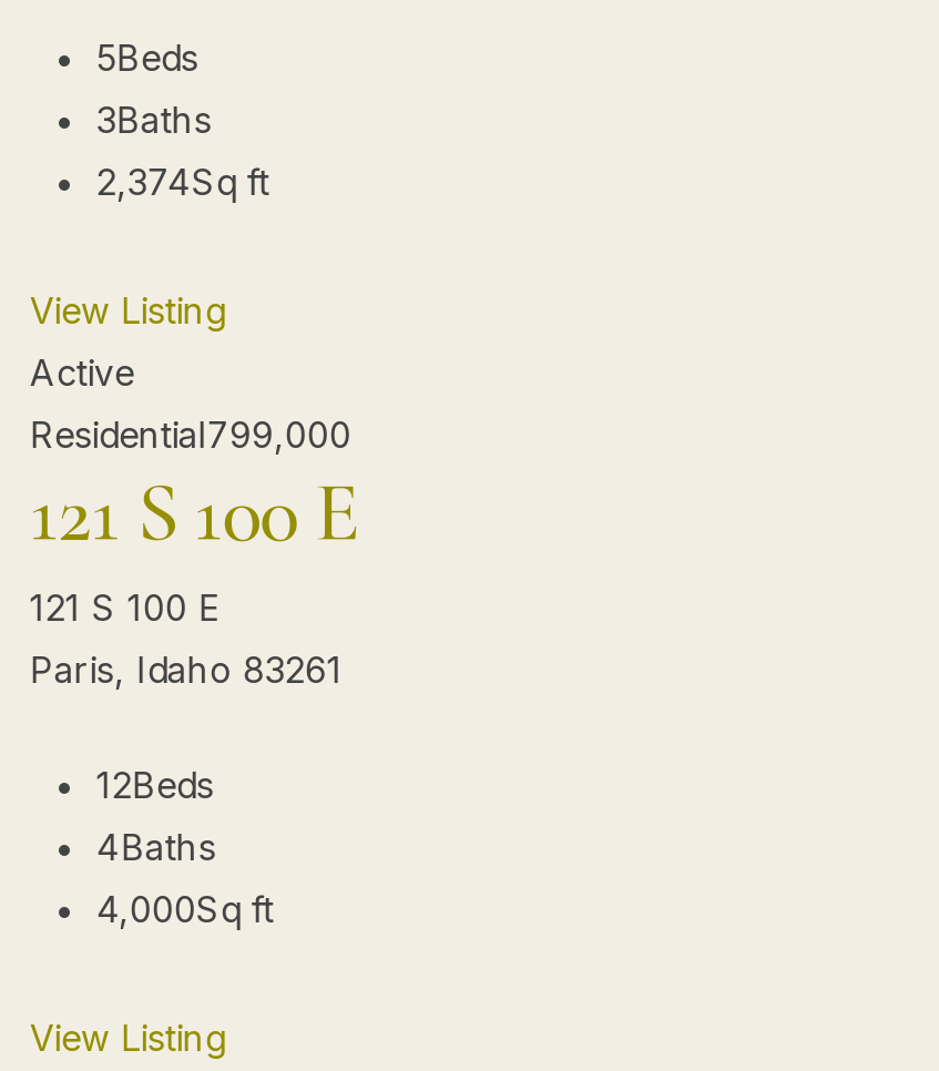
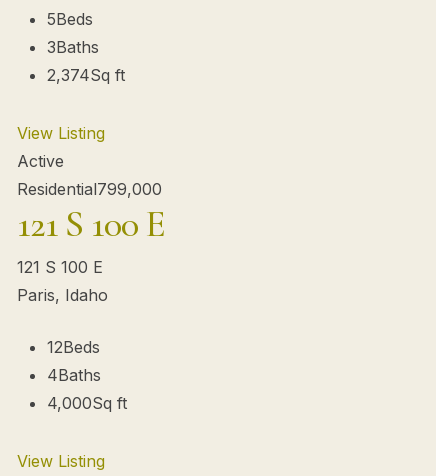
[30,647,342,692] Paris, Idaho 83261 -> [17,285,108,305] Paris, Idaho

